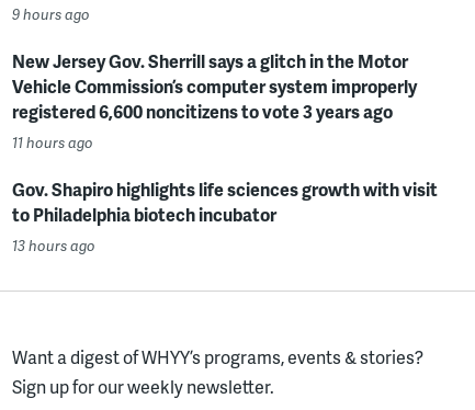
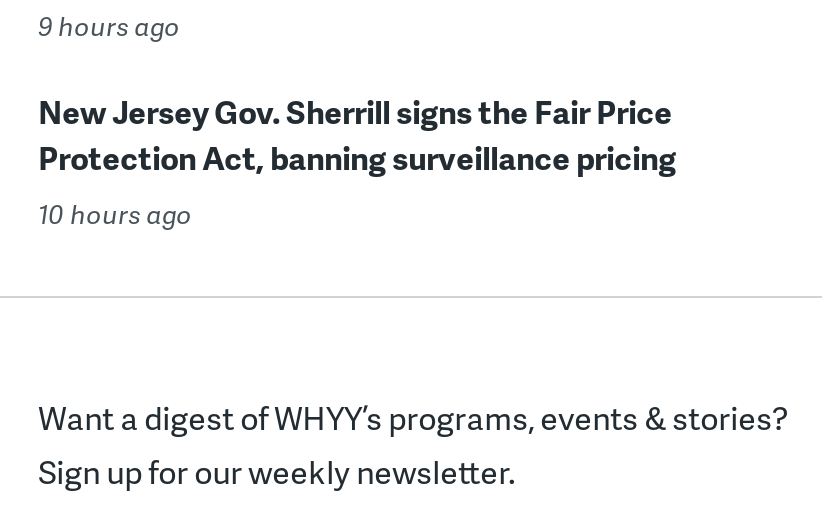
[12,48,437,256] New Jersey Gov. Sherrill says a glitch in the Motor | Vehicle Commission’s computer system improperly | registered 6,600 noncitizens to vote 3 years ago | 11 hours ago | Gov. Shapiro highlights life sciences growth with visit | to Philadelphia biotech incubator | 13 hours ago -> [38,88,676,232] New Jersey Gov. Sherrill signs the Fair Price | Protection Act, banning surveillance pricing | 10 hours ago

